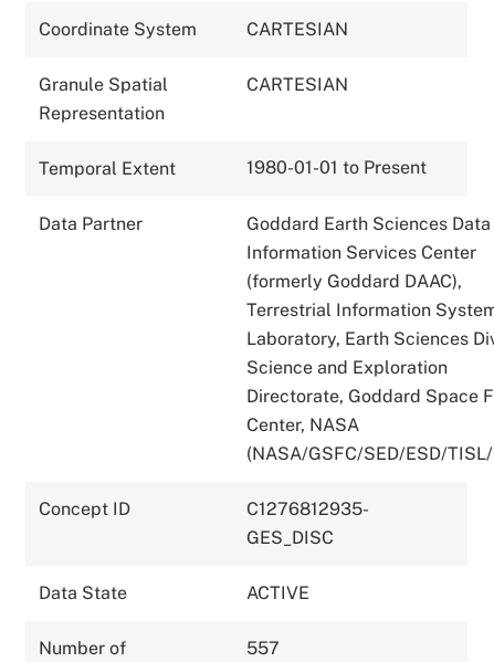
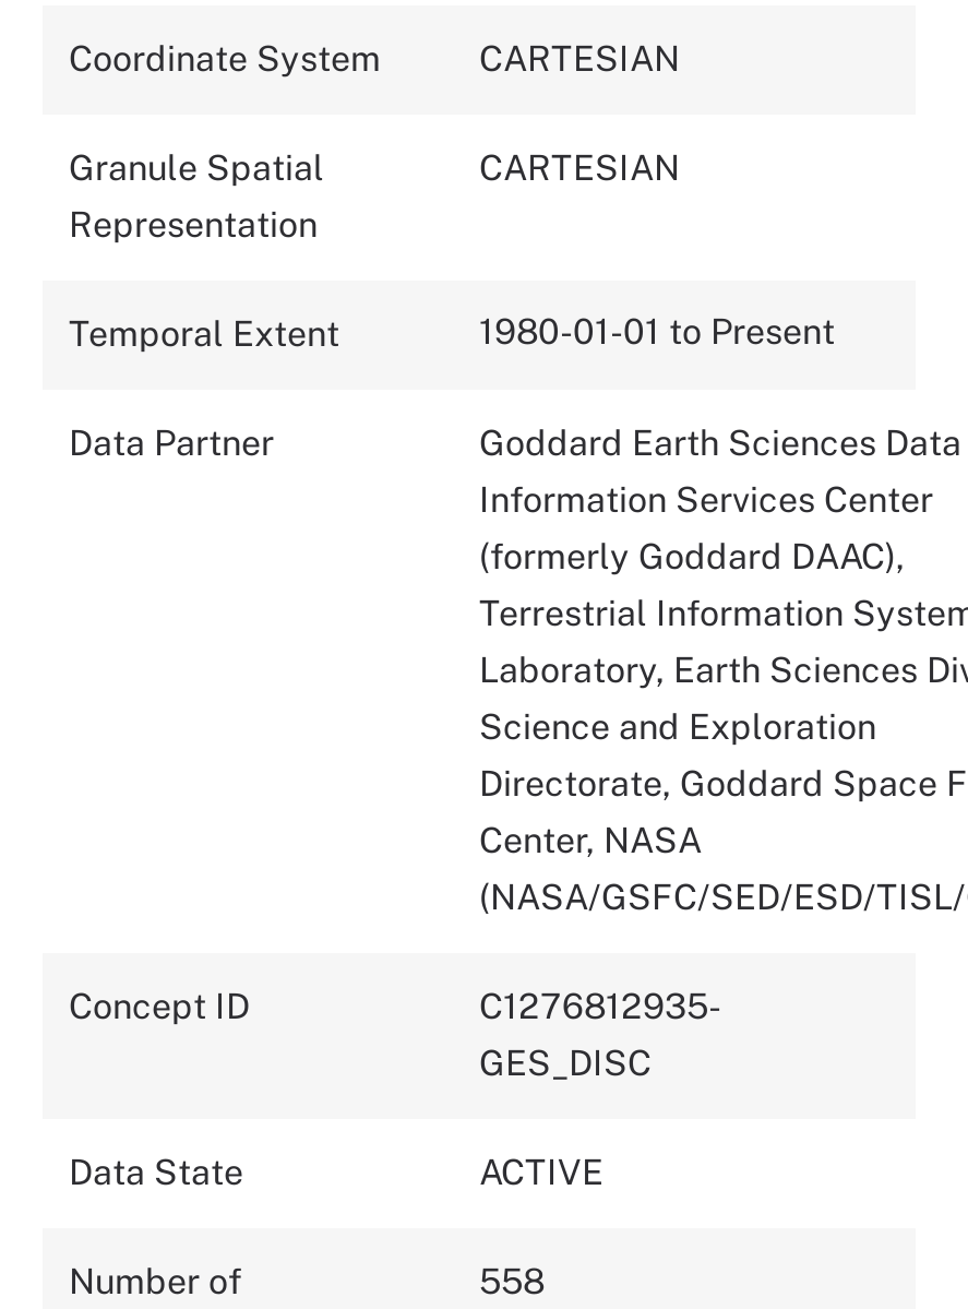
[246,637,280,658] 557 -> [479,1260,545,1302] 558

